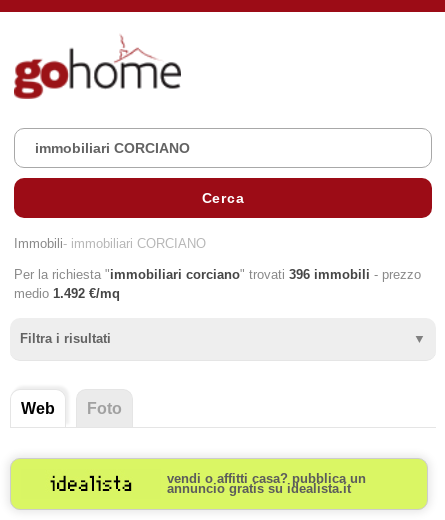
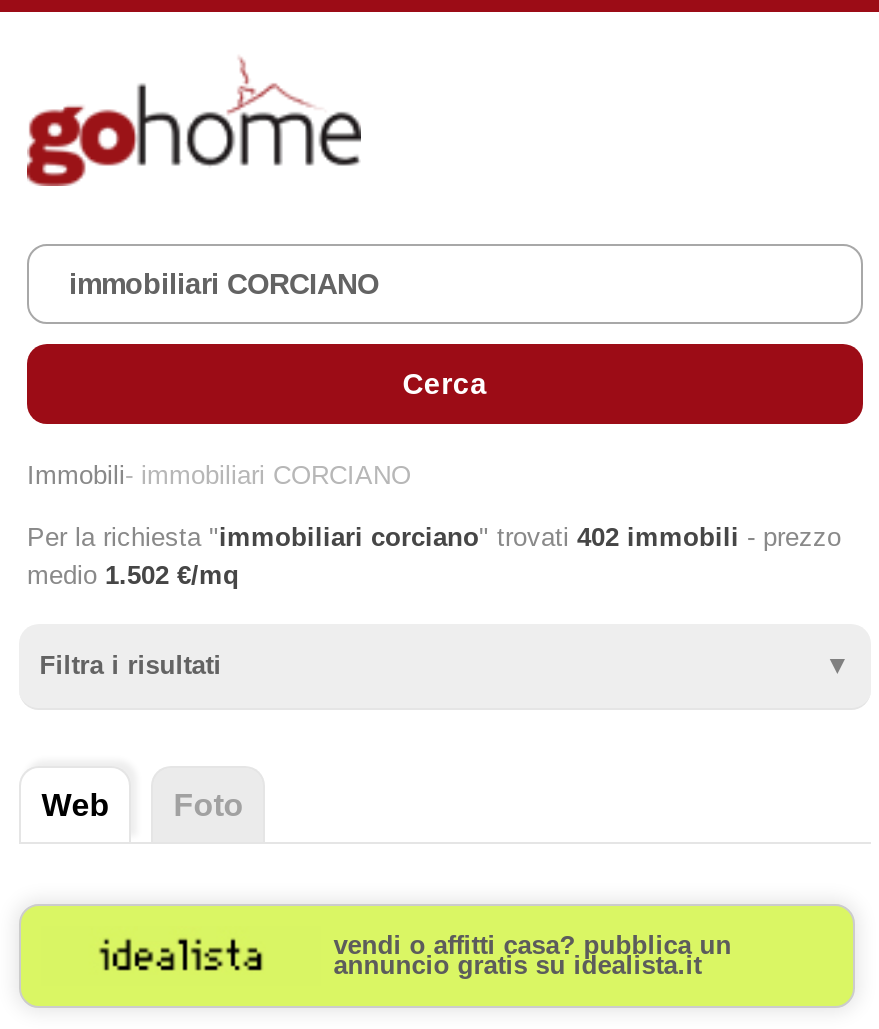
[14,267,421,282] Per la richiesta "immobiliari corciano" trovati 396 immobili - prezzo -> [27,522,841,552] Per la richiesta "immobiliari corciano" trovati 402 immobili - prezzo
[14,286,120,301] medio 1.492 €/mq -> [27,560,239,590] medio 1.502 €/mq

